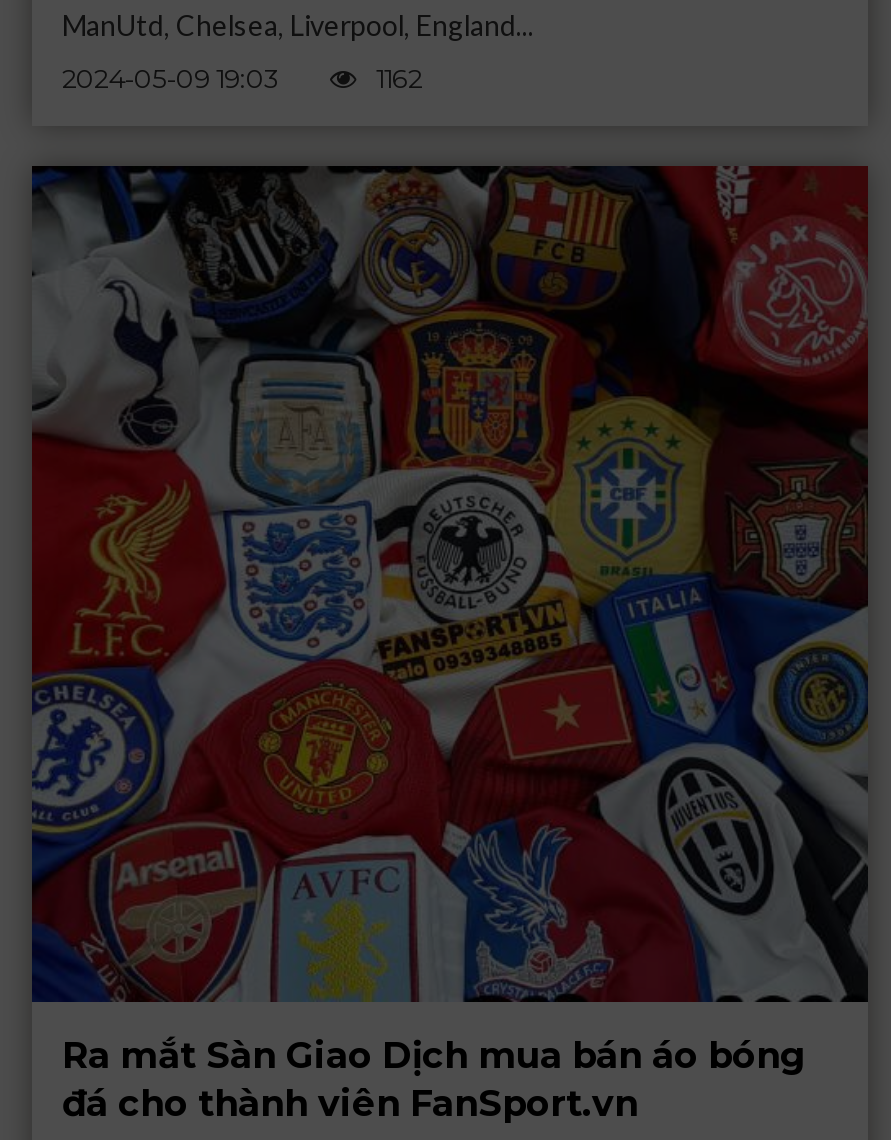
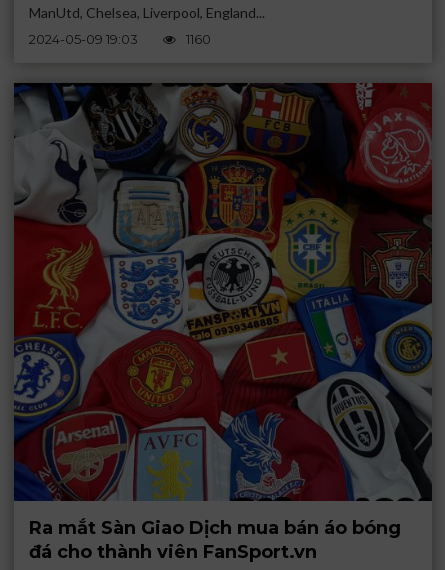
[376,63,422,95] 1162 -> [186,31,211,47] 1160

